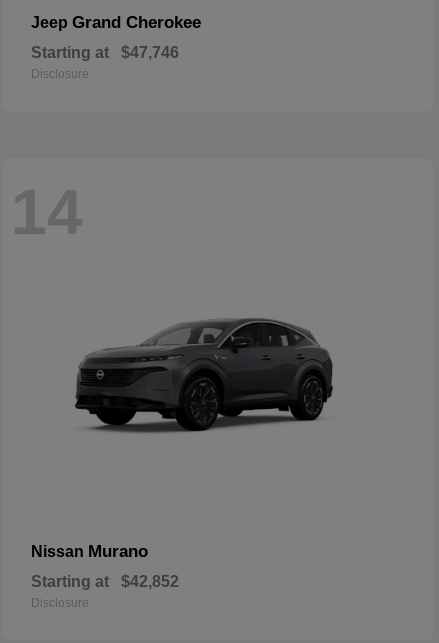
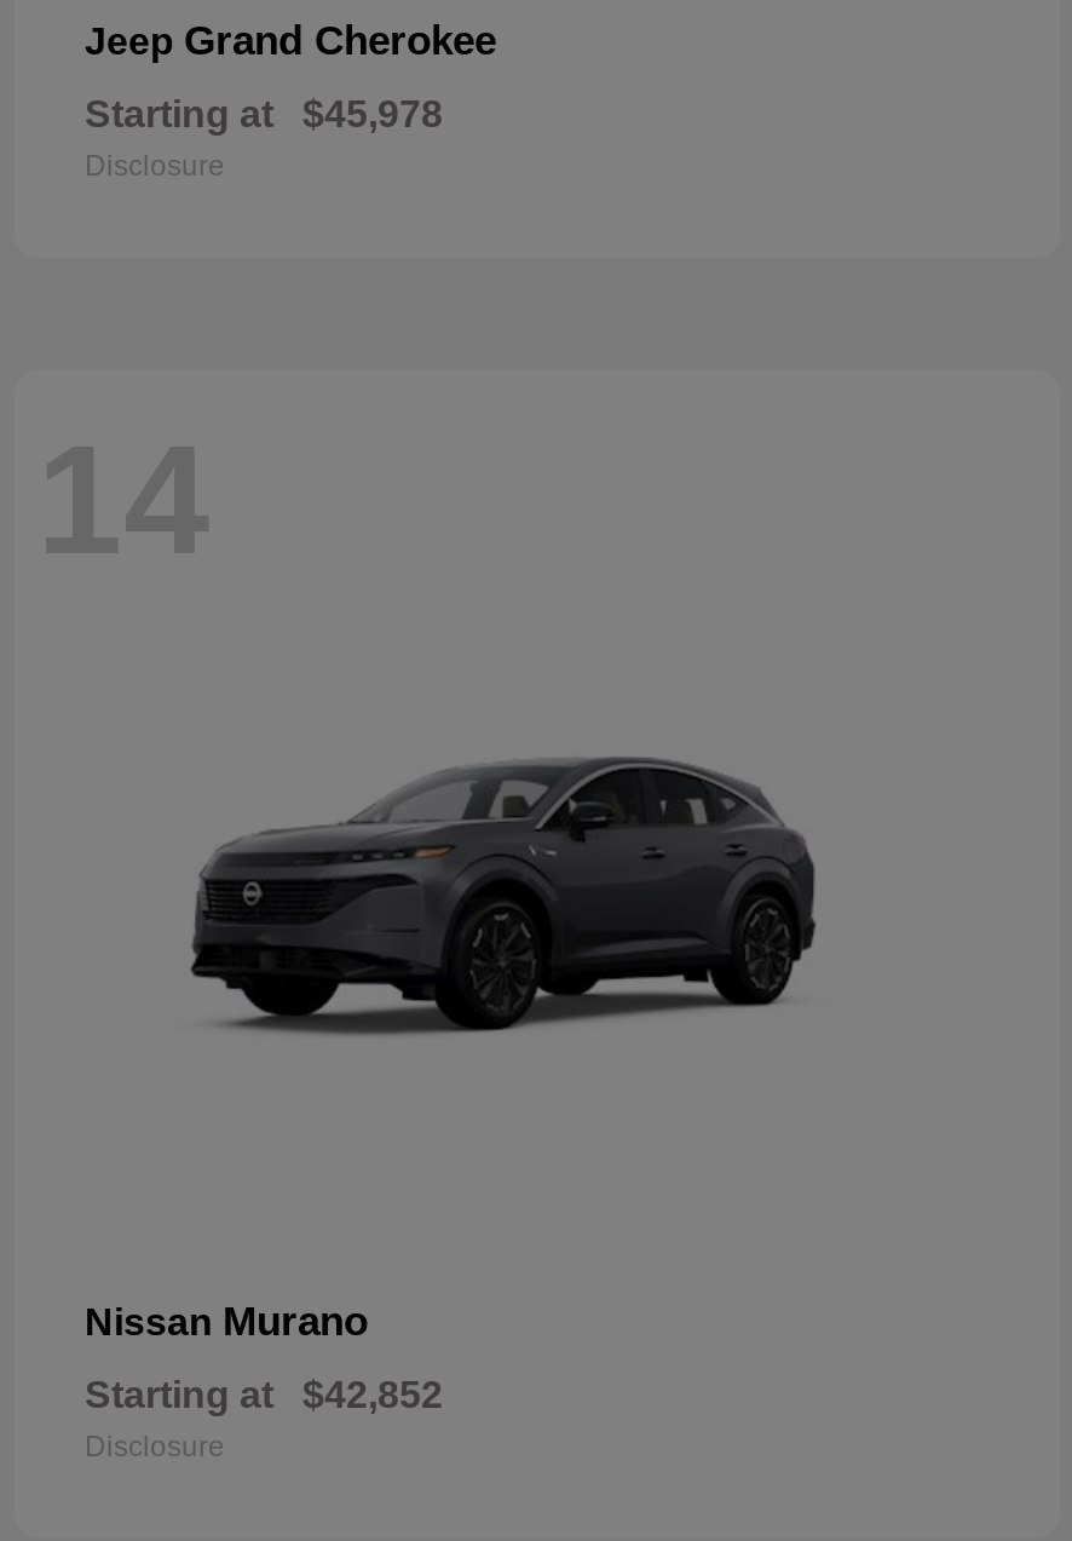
[31,44,179,61] Starting at $47,746 -> [85,94,443,135] Starting at $45,978

